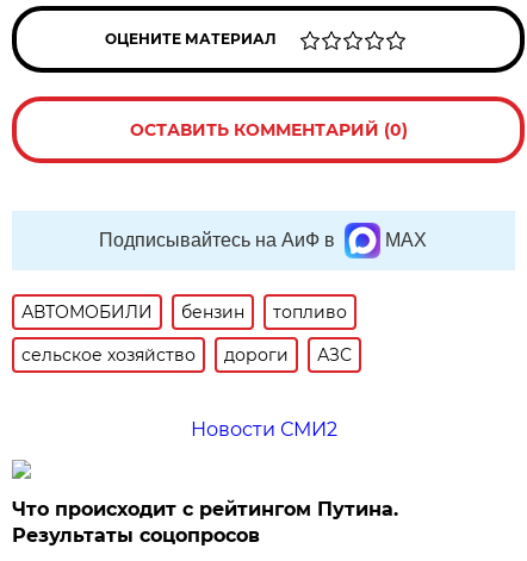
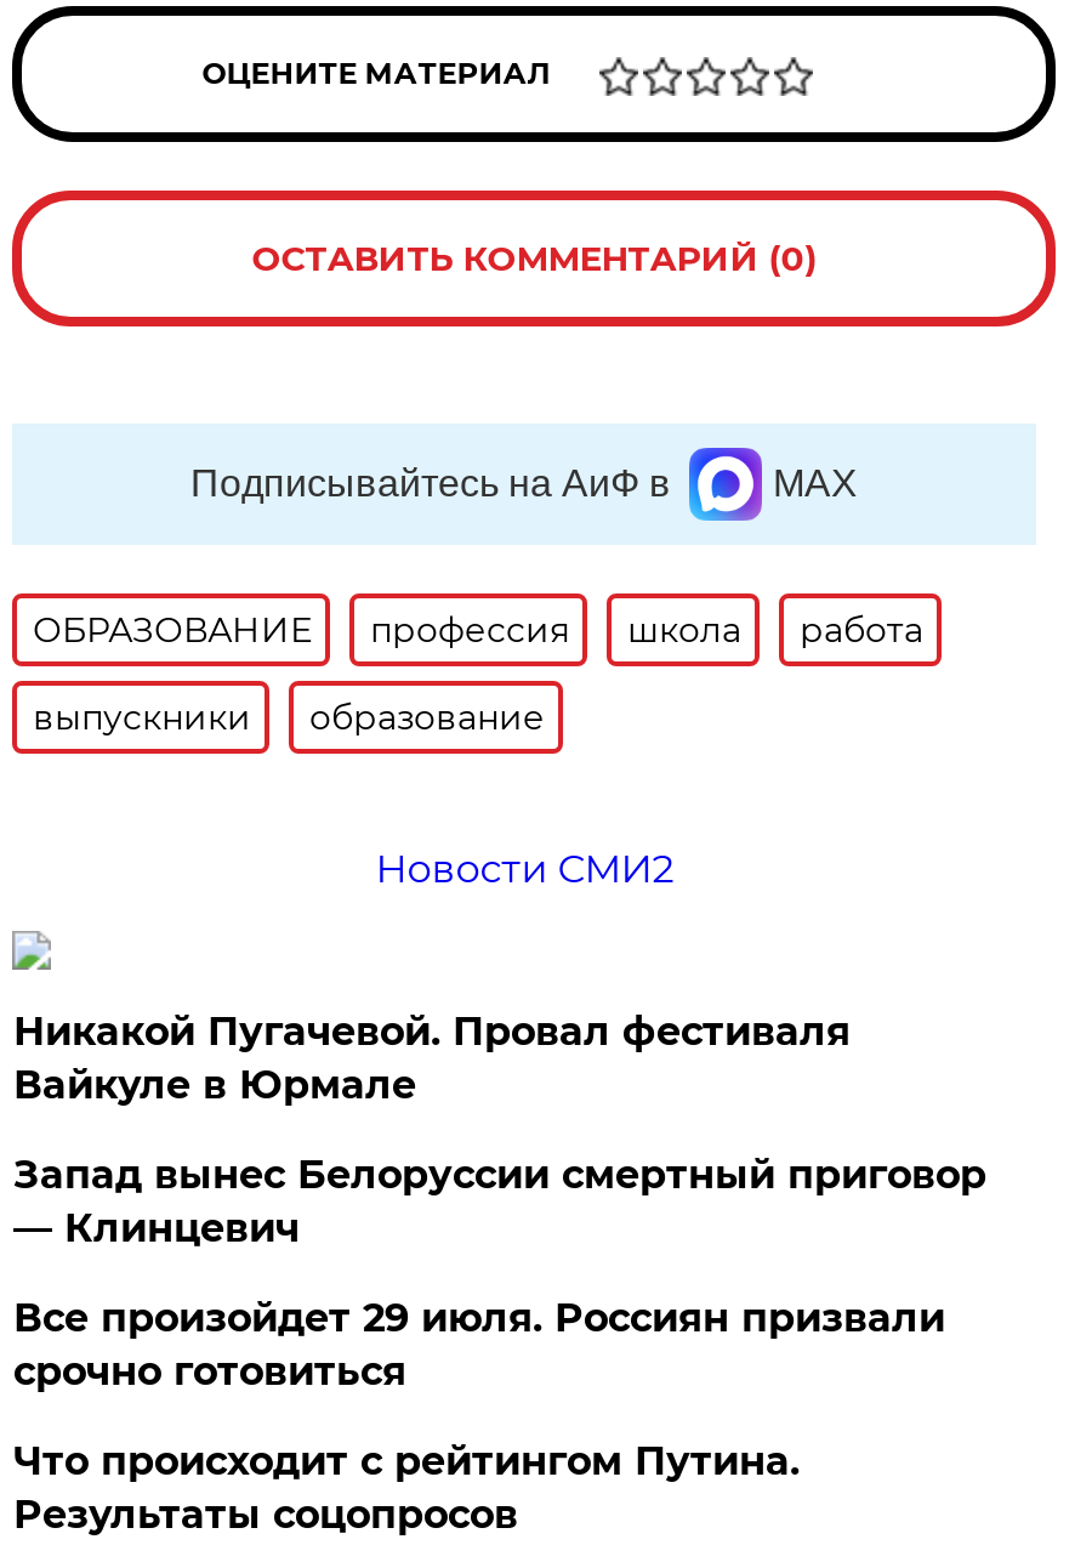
[22,301,347,323] АВТОМОБИЛИ | бензин | топливо -> [33,608,923,652] ОБРАЗОВАНИЕ | профессия | школа | работа
[22,344,352,366] сельское хозяйство | дороги | АЗС -> [33,695,545,739] выпускники | образование
none -> [13,1008,986,1394] Никакой Пугачевой. Провал фестиваля | Вайкуле в Юрмале | Запад вынес Белоруссии смертный приговор | — Клинцевич | Все произойдет 29 июля. Россиян призвали | срочно готовиться

